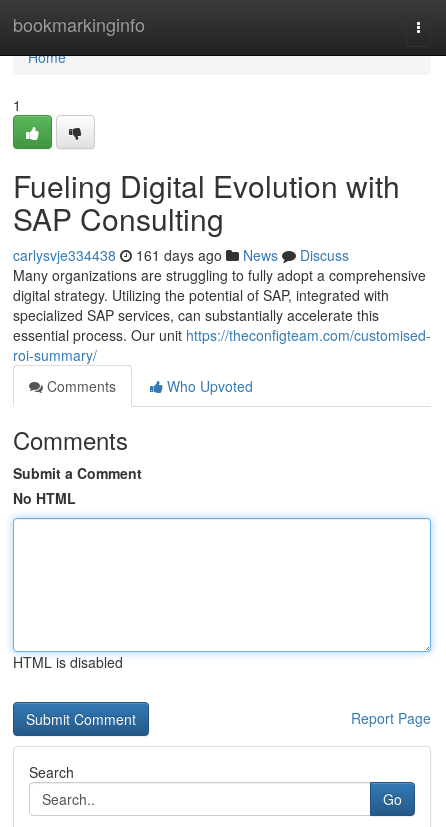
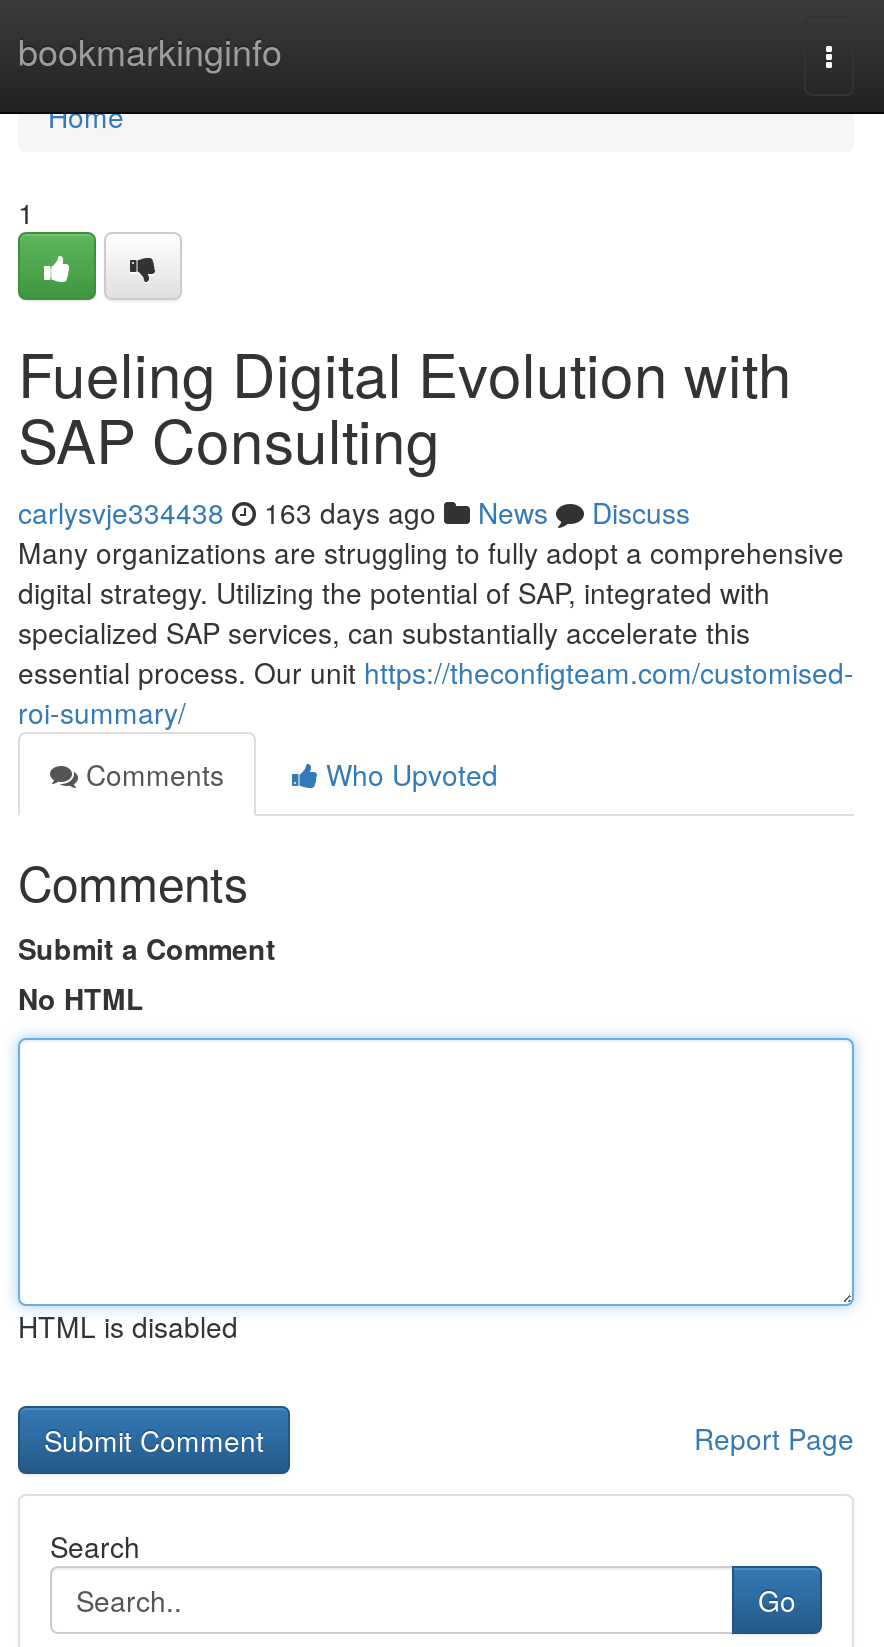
[13,245,349,265] carlysvje334438 161 days ago News Discuss -> [18,492,690,532] carlysvje334438 163 days ago News Discuss

